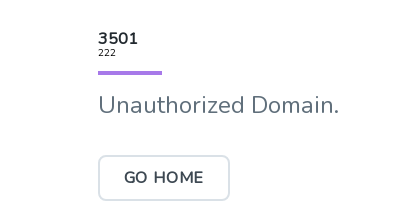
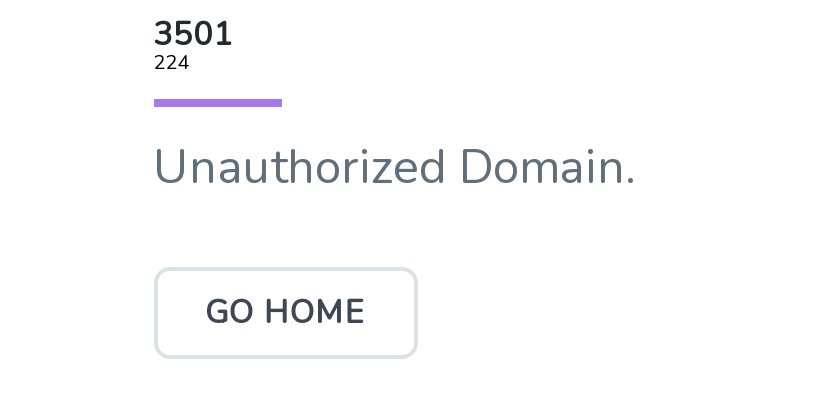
[97,46,115,60] 222 -> [153,49,189,77] 224

